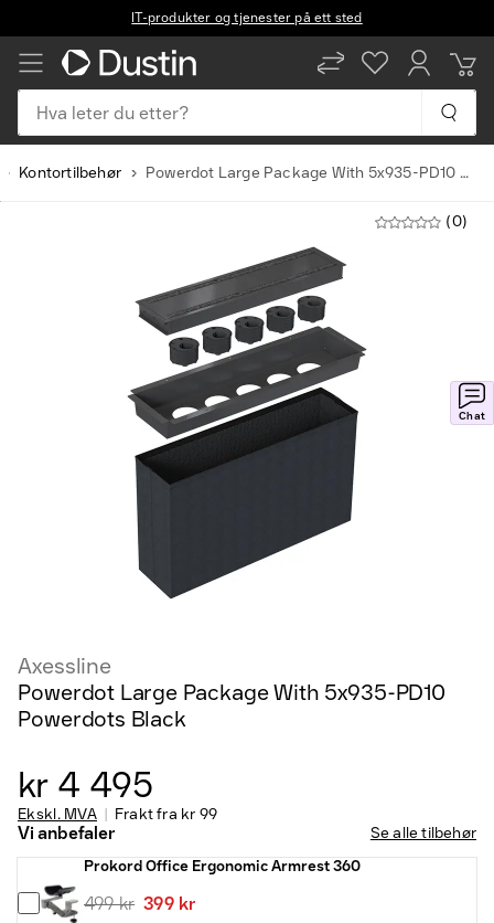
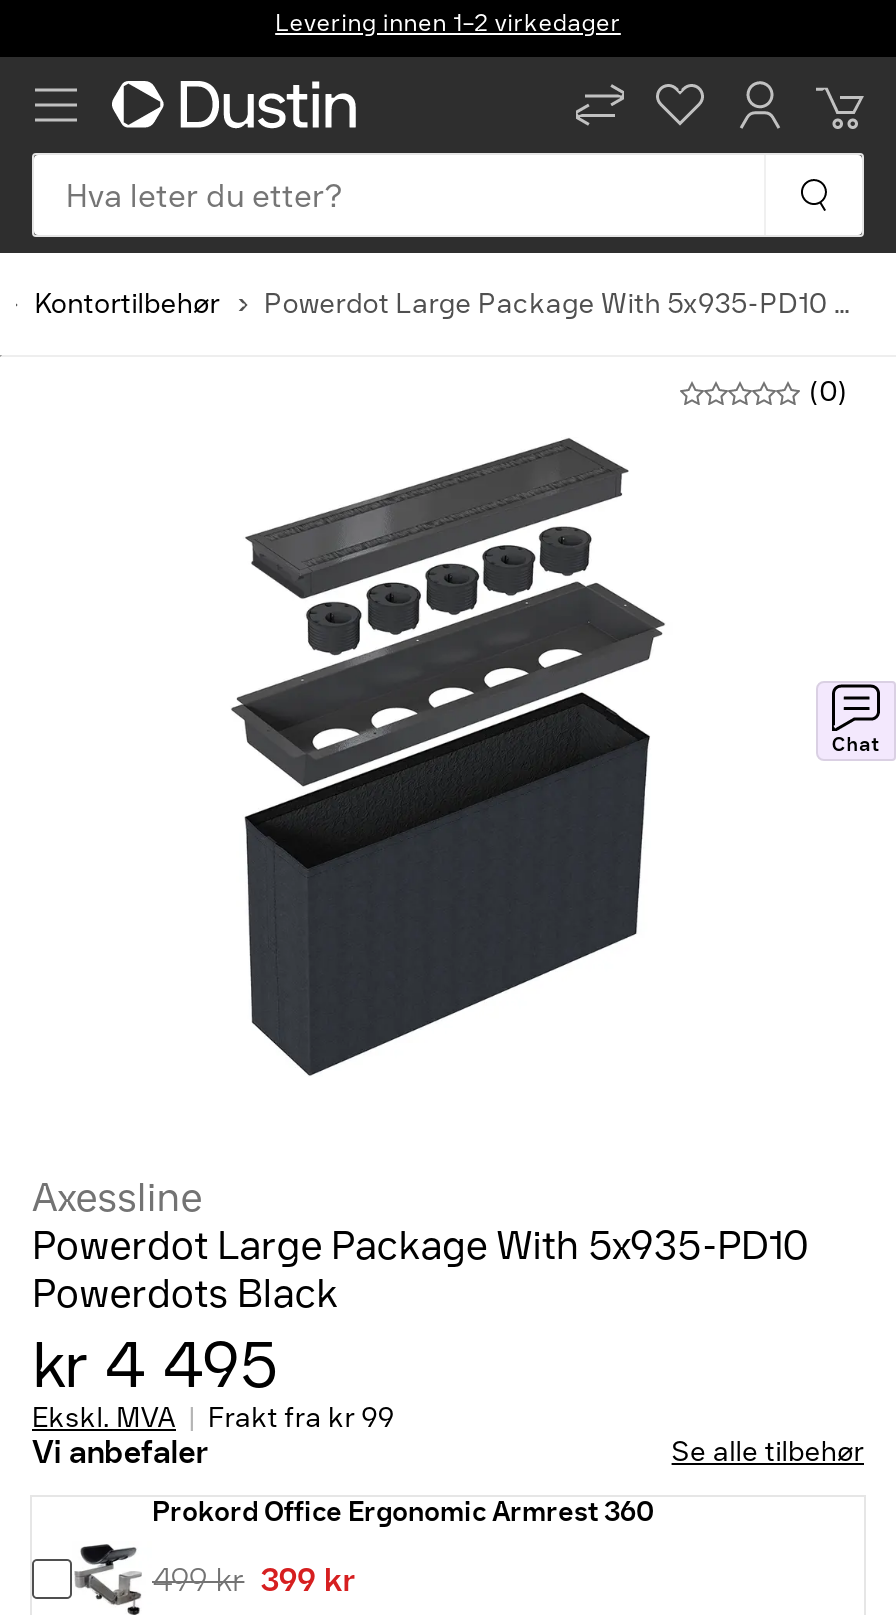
[132,10,362,25] IT-produkter og tjenester på ett sted -> [275,9,621,37] Levering innen 1–2 virkedager

